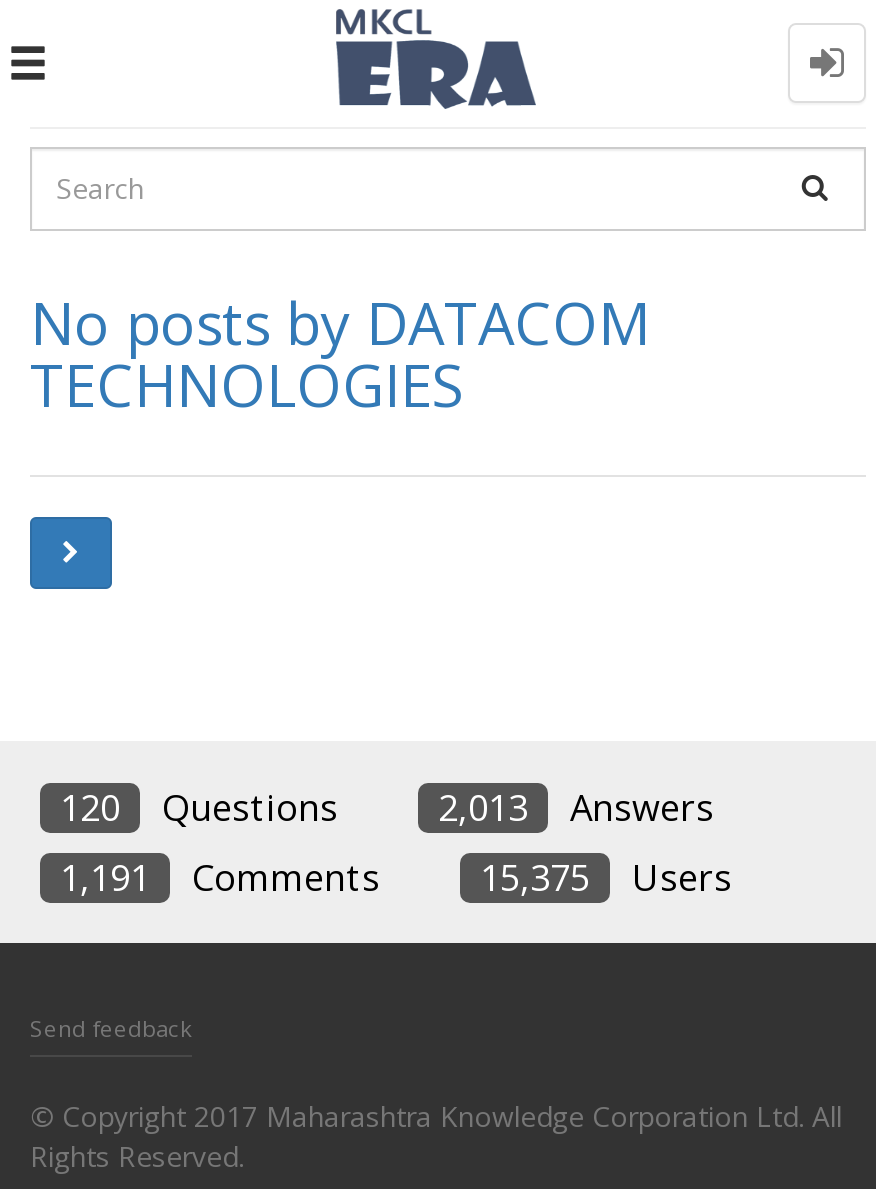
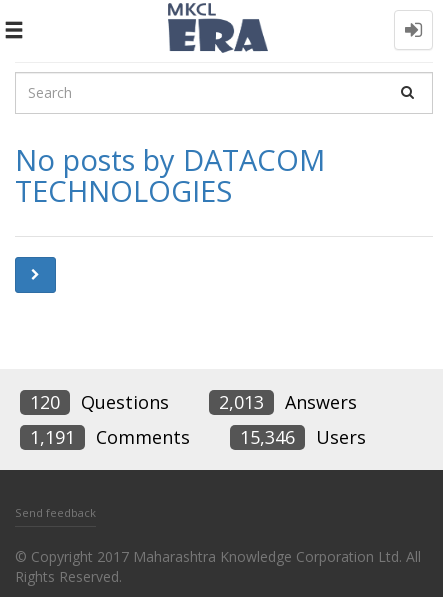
[480,853,732,901] 15,375 Users -> [240,425,366,449] 15,346 Users

